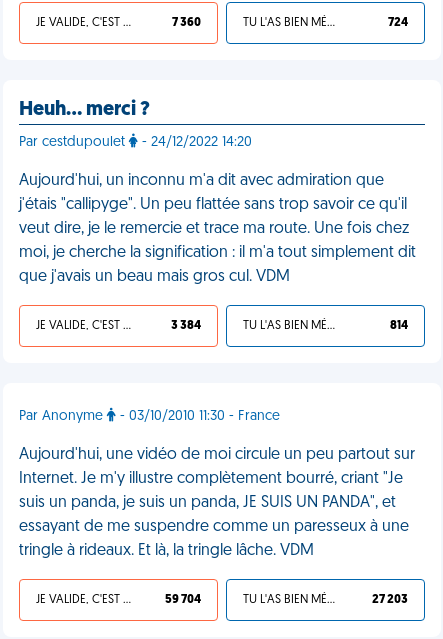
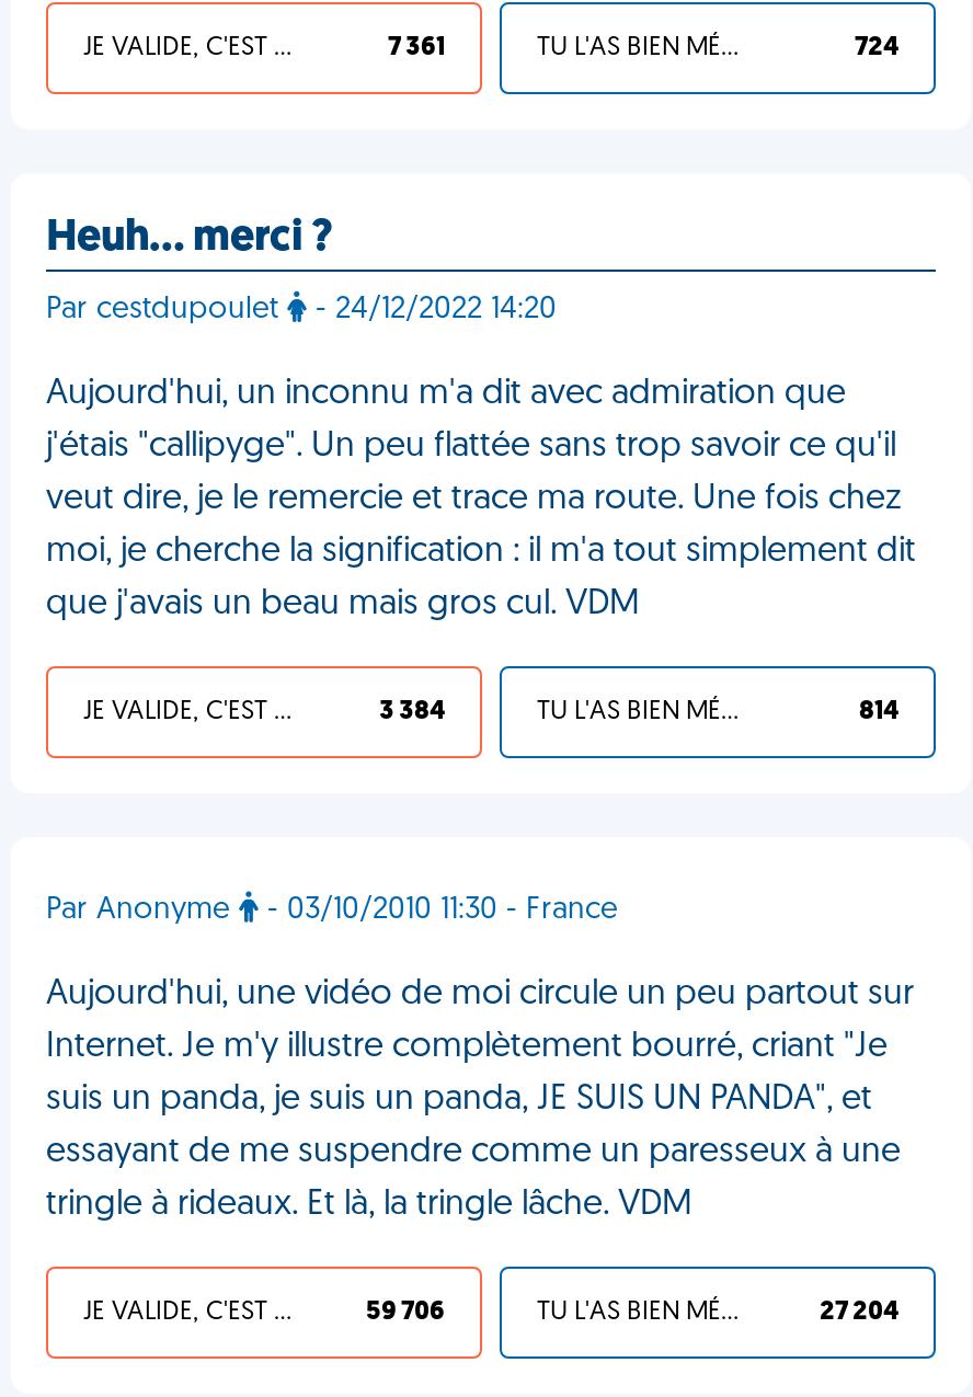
[172,17,201,29] 7 360 -> [388,35,445,61] 7 361
[165,594,201,606] 59 704 -> [366,1299,445,1326] 59 706
[372,594,408,606] 27 203 -> [820,1299,898,1326] 27 204

